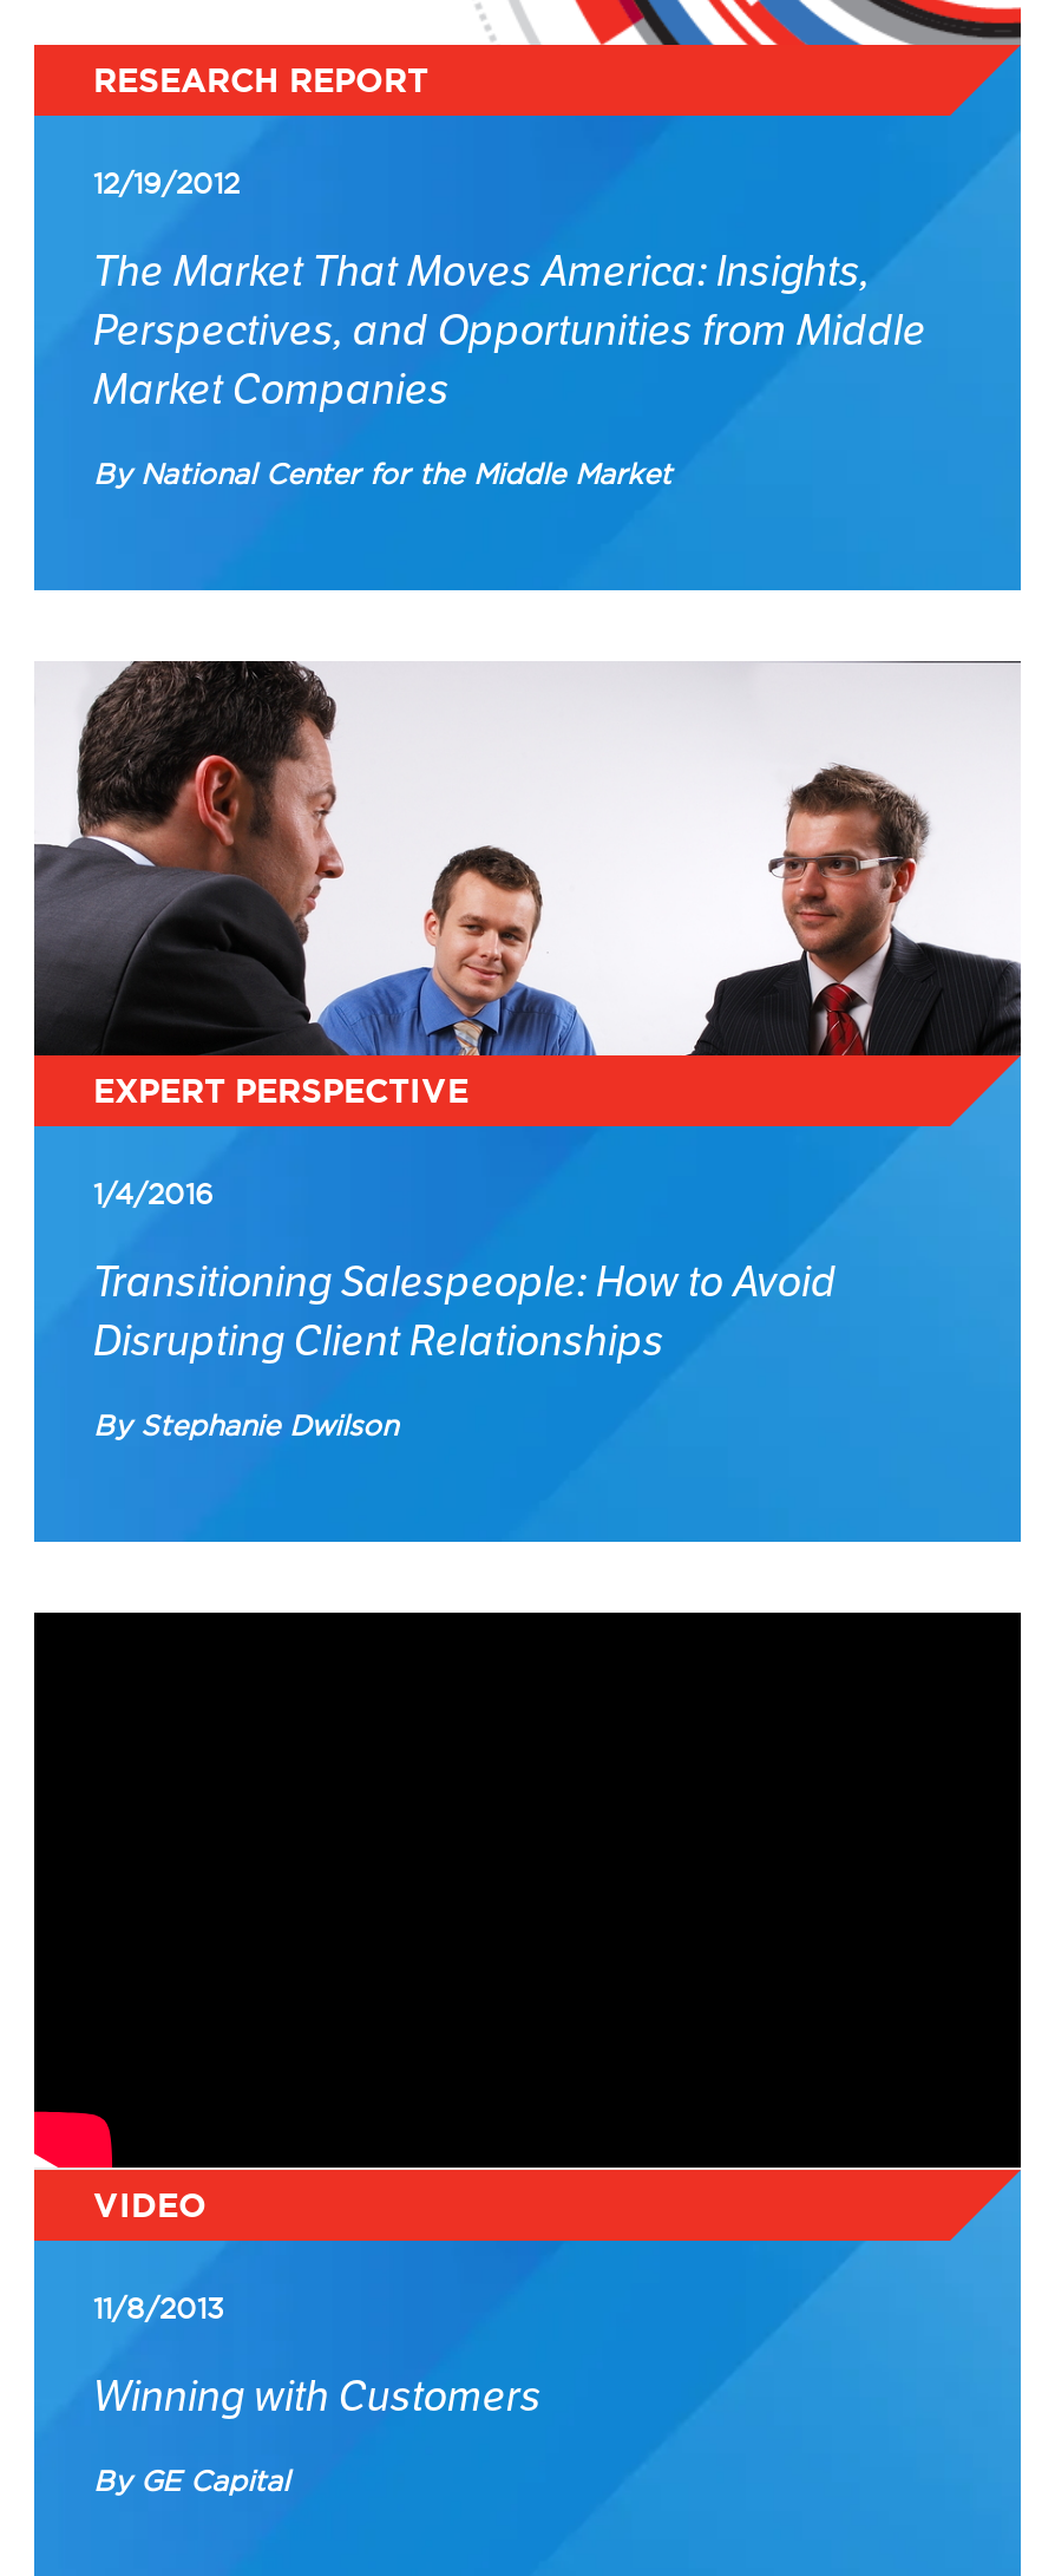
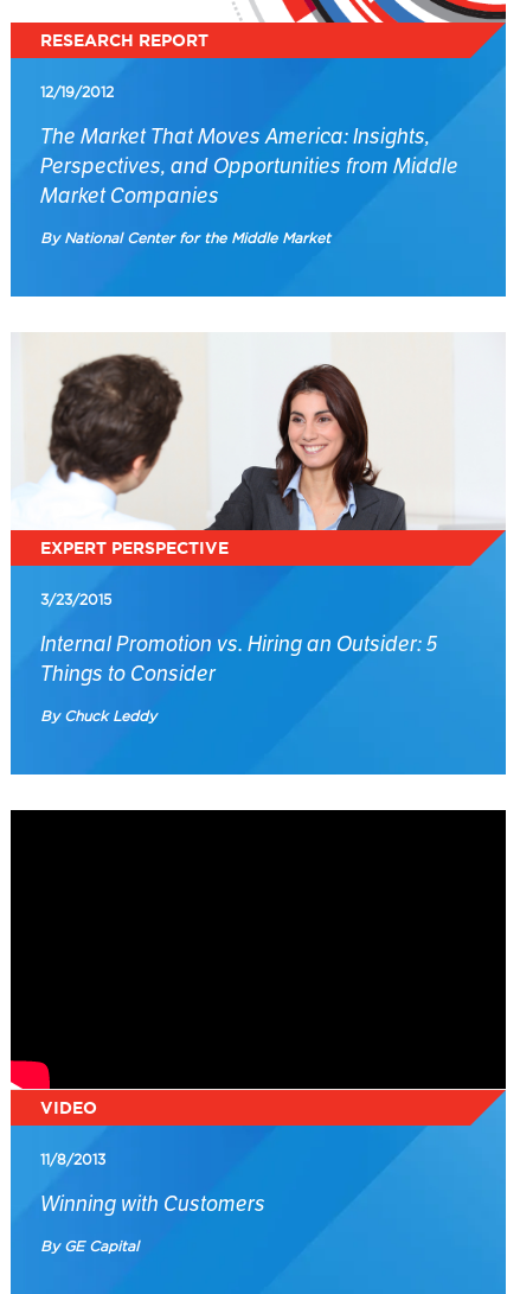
[32,659,1023,1058] [image] -> [11,332,506,531] [image]
[93,1179,214,1210] 1/4/2016 -> [40,592,111,608] 3/23/2015
[93,1255,837,1368] Transitioning Salespeople: How to Avoid | Disrupting Client Relationships -> [40,630,437,687] Internal Promotion vs. Hiring an Outsider: 5 | Things to Consider
[93,1411,398,1441] By Stephanie Dwilson -> [40,709,156,724] By Chuck Leddy

